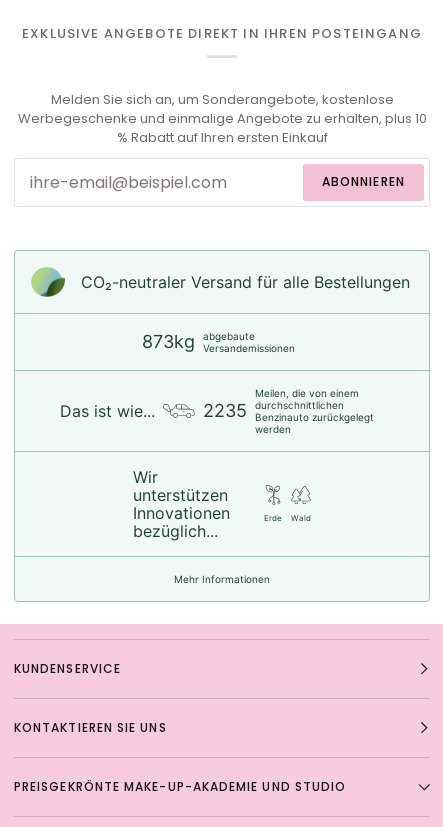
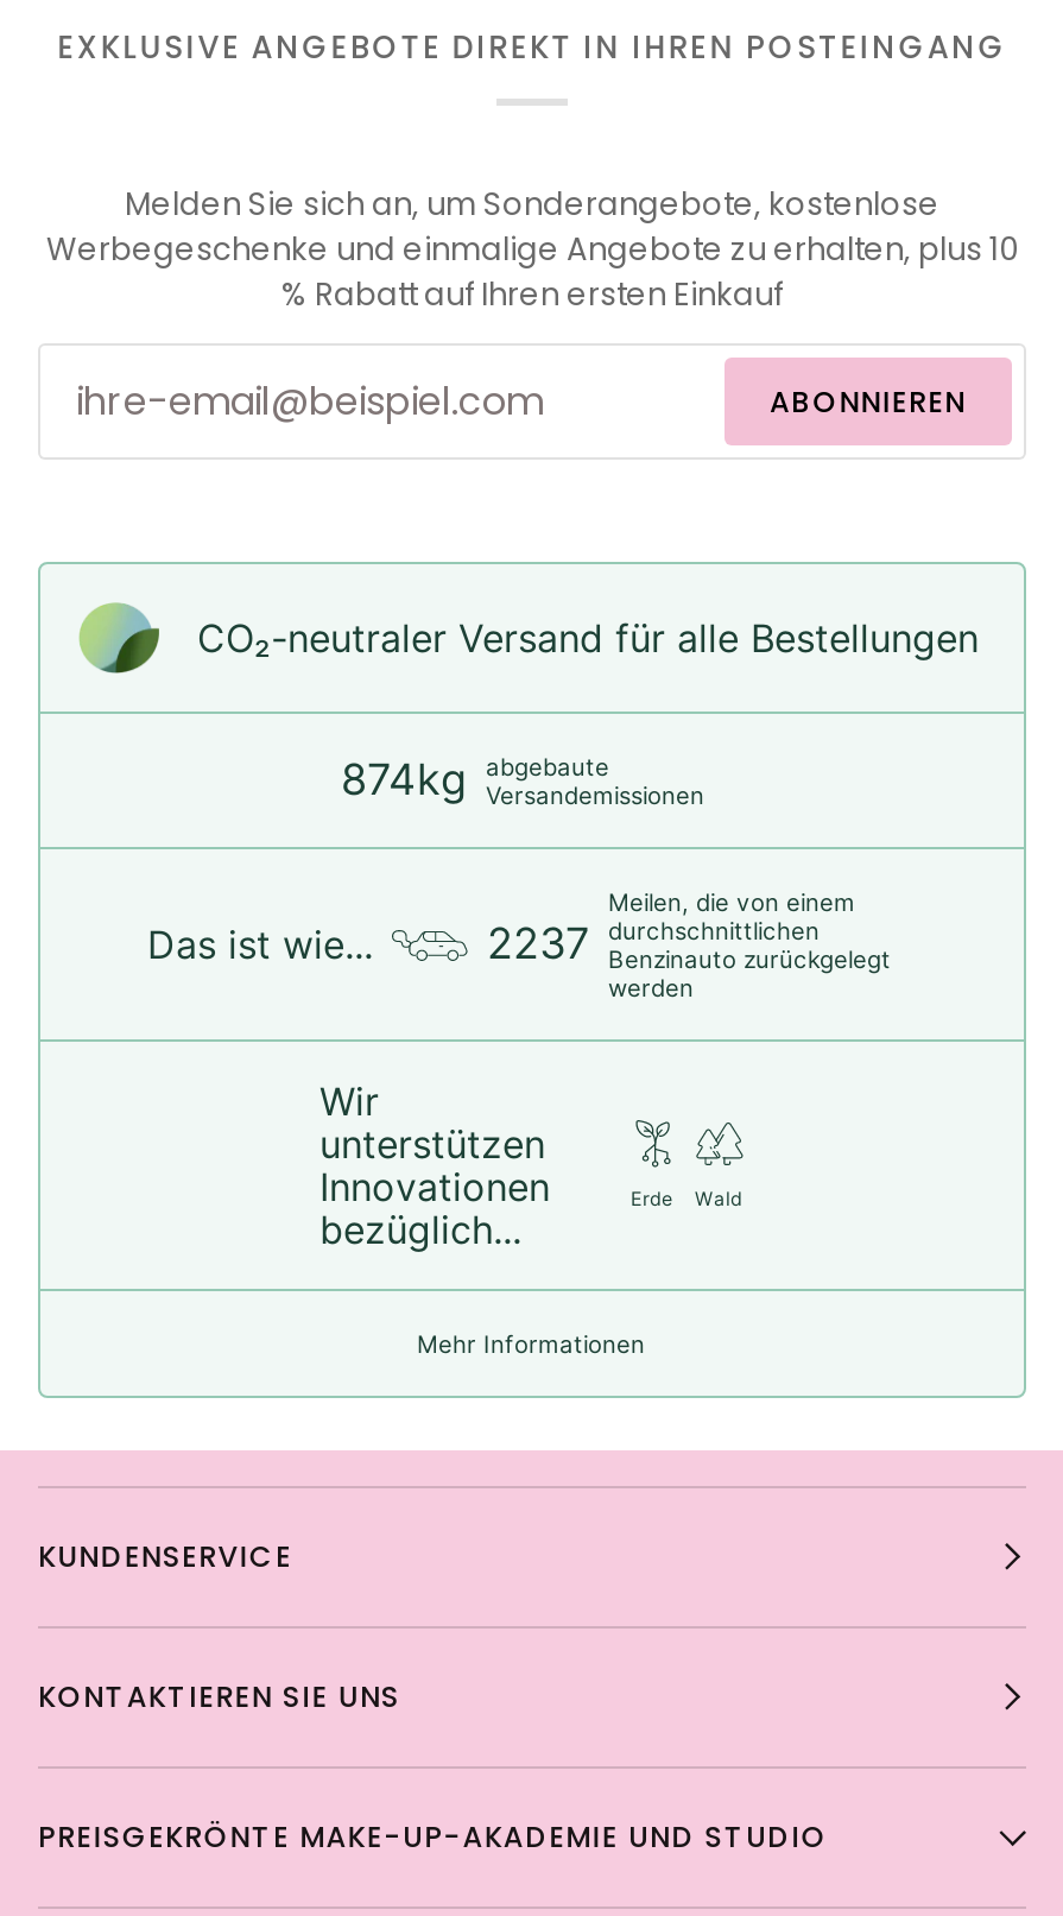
[141,330,294,354] 873kg abgebaute Versandemissionen -> [341,752,704,809] 874kg abgebaute Versandemissionen
[202,399,373,423] 2235 durchschnittlichen Benzinauto zurückgelegt -> [487,916,891,973] 2237 durchschnittlichen Benzinauto zurückgelegt

